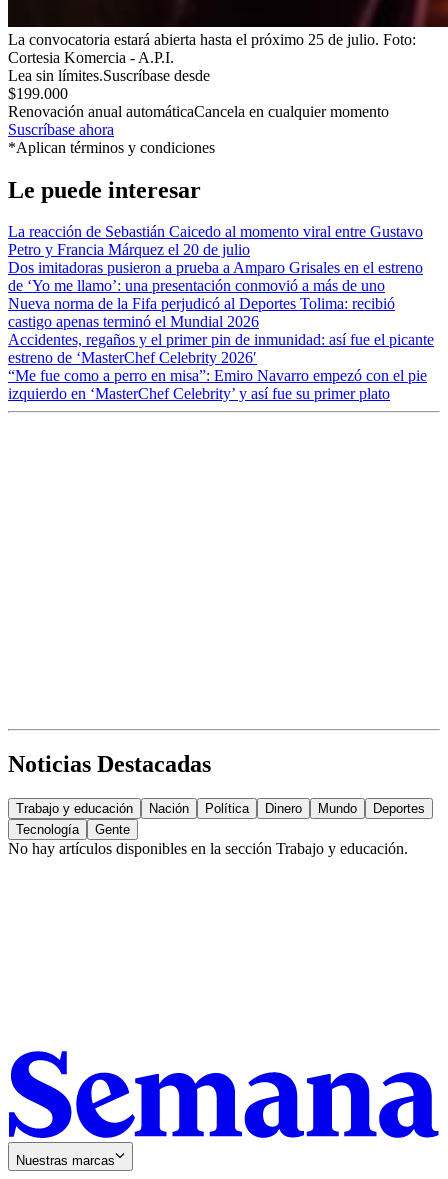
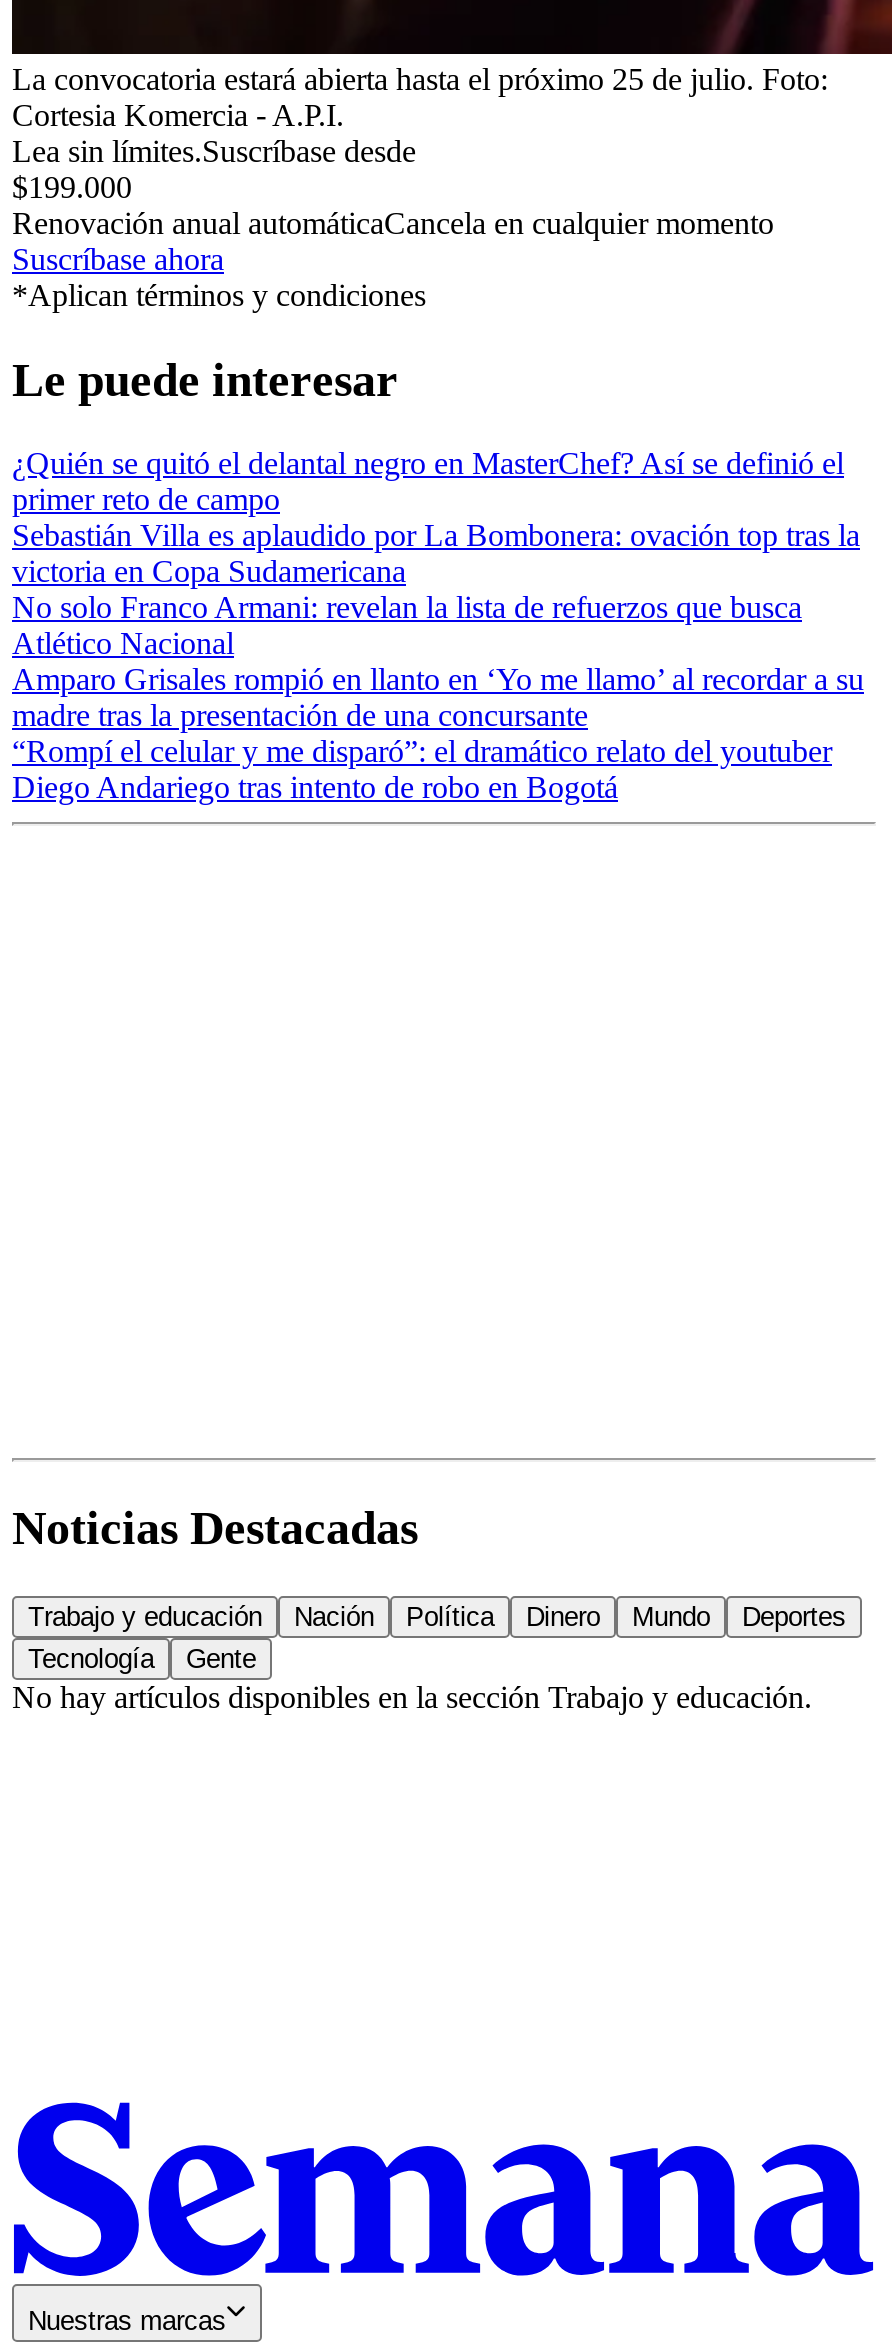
[8,223,434,402] La reacción de Sebastián Caicedo al momento viral entre Gustavo | Petro y Francia Márquez el 20 de julio | Dos imitadoras pusieron a prueba a Amparo Grisales en el estreno | de ‘Yo me llamo’: una presentación conmovió a más de uno | Nueva norma de la Fifa perjudicó al Deportes Tolima: recibió | castigo apenas terminó el Mundial 2026 | Accidentes, regaños y el primer pin de inmunidad: así fue el picante | estreno de ‘MasterChef Celebrity 2026′ | “Me fue como a perro en misa”: Emiro Navarro empezó con el pie | izquierdo en ‘MasterChef Celebrity’ y así fue su primer plato -> [12,447,864,805] ¿Quién se quitó el delantal negro en MasterChef? Así se definió el | primer reto de campo | Sebastián Villa es aplaudido por La Bombonera: ovación top tras la | victoria en Copa Sudamericana | No solo Franco Armani: revelan la lista de refuerzos que busca | Atlético Nacional | Amparo Grisales rompió en llanto en ‘Yo me llamo’ al recordar a su | madre tras la presentación de una concursante | “Rompí el celular y me disparó”: el dramático relato del youtuber | Diego Andariego tras intento de robo en Bogotá

